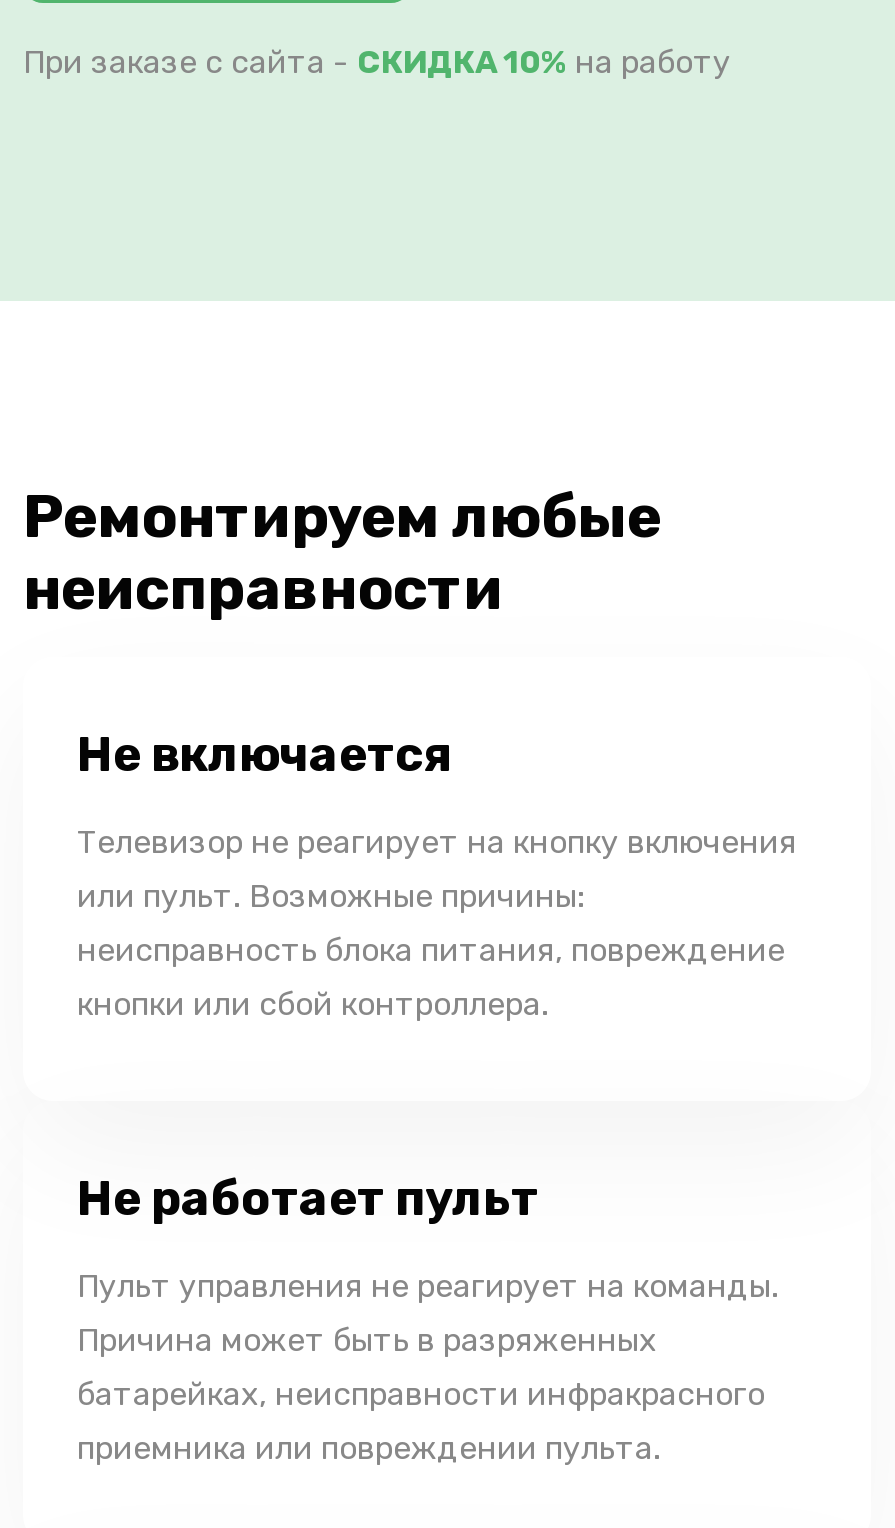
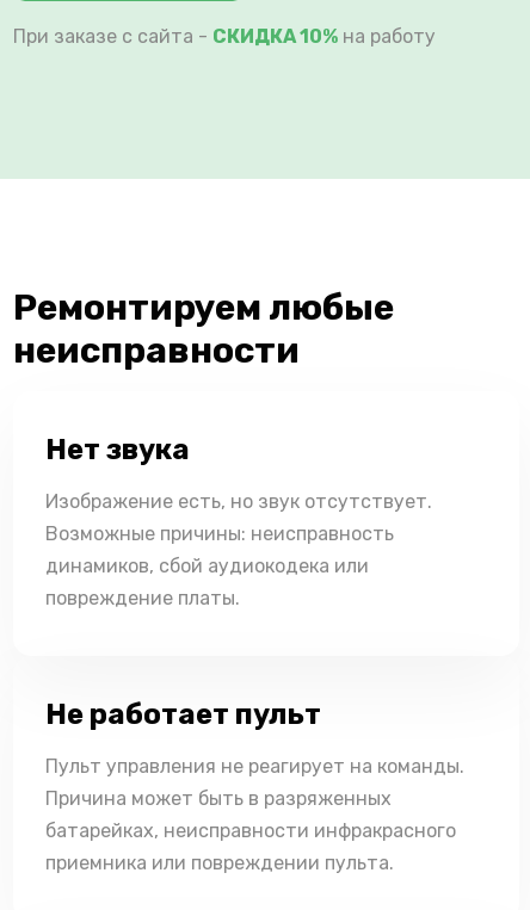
[77,727,453,783] Не включается -> [45,433,190,467] Нет звука
[77,823,797,1023] Телевизор не реагирует на кнопку включения | или пульт. Возможные причины: | неисправность блока питания, повреждение | кнопки или сбой контроллера. -> [45,491,432,610] Изображение есть, но звук отсутствует. | Возможные причины: неисправность | динамиков, сбой аудиокодека или | повреждение платы.

